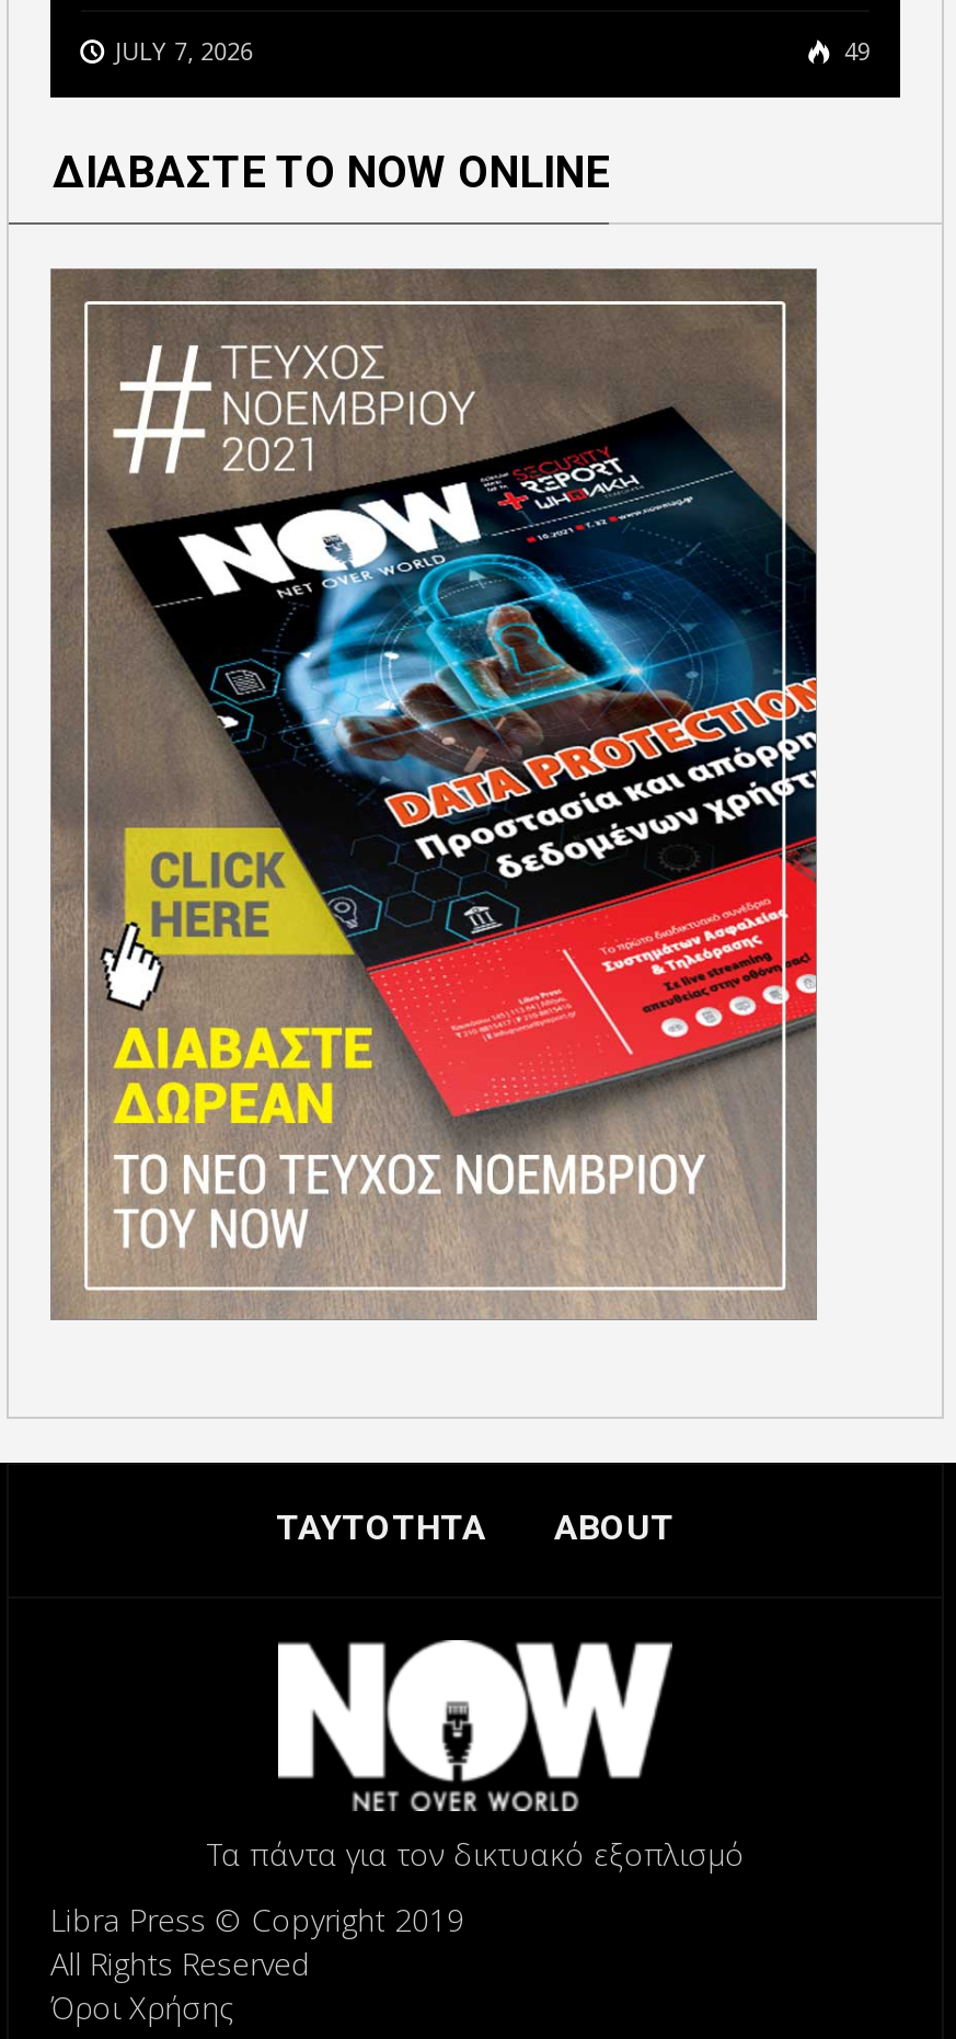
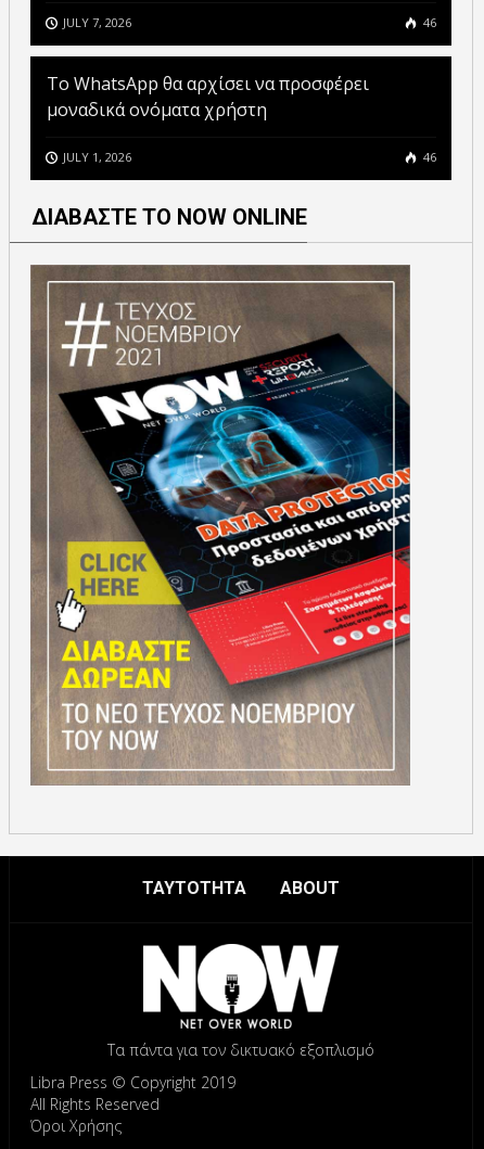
[838,34,870,67] 49 -> [47,14,437,165] 46 | Το WhatsApp θα αρχίσει να προσφέρει | μοναδικά ονόματα χρήστη | JULY 1, 2026 | 46

